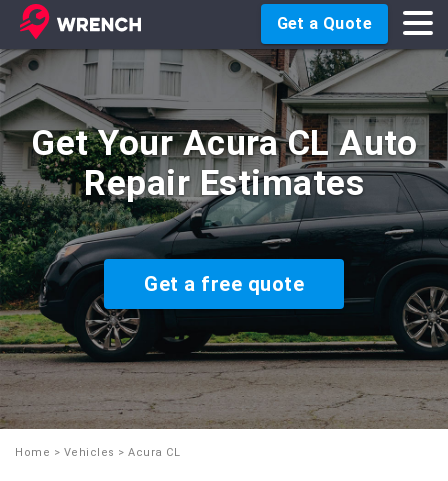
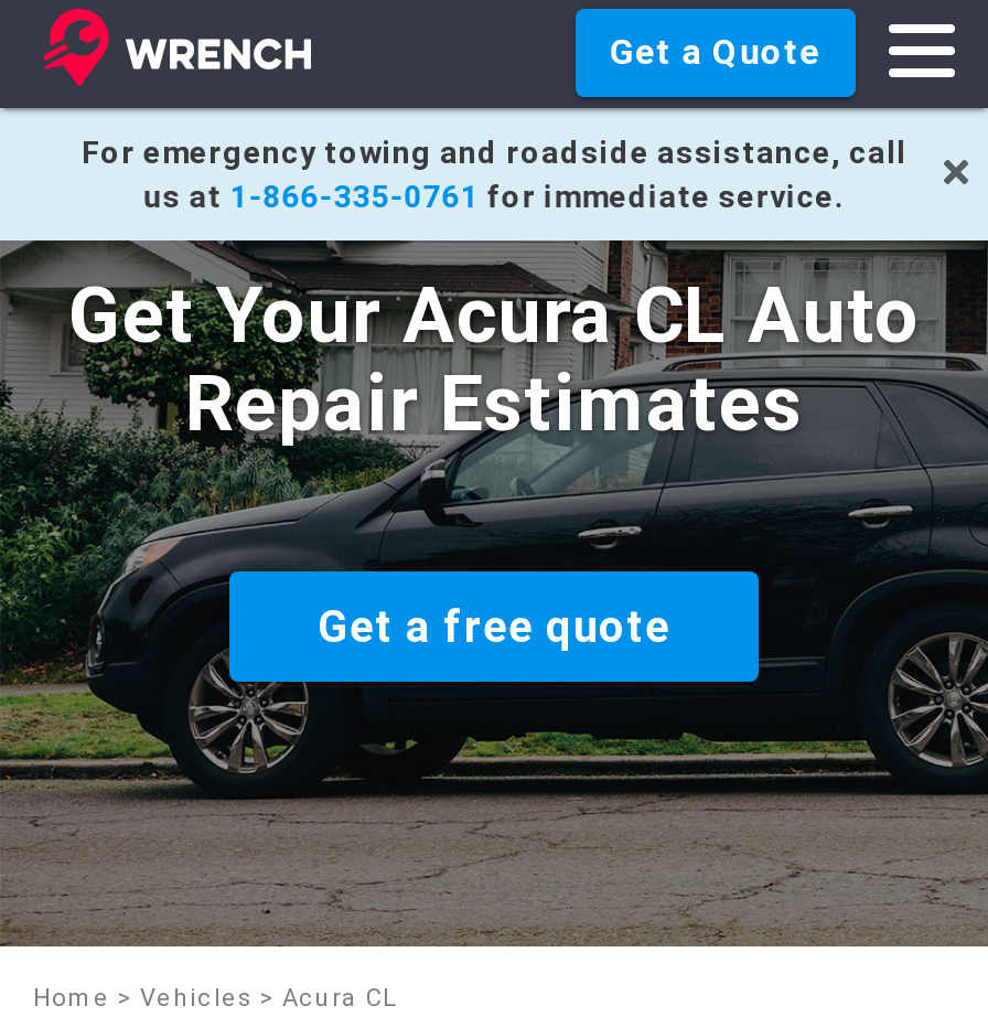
none -> [82,135,906,214] For emergency towing and roadside assistance, call | us at 1-866-335-0761 for immediate service.
[3,49,445,109] [image] -> [7,106,981,243] [image]

